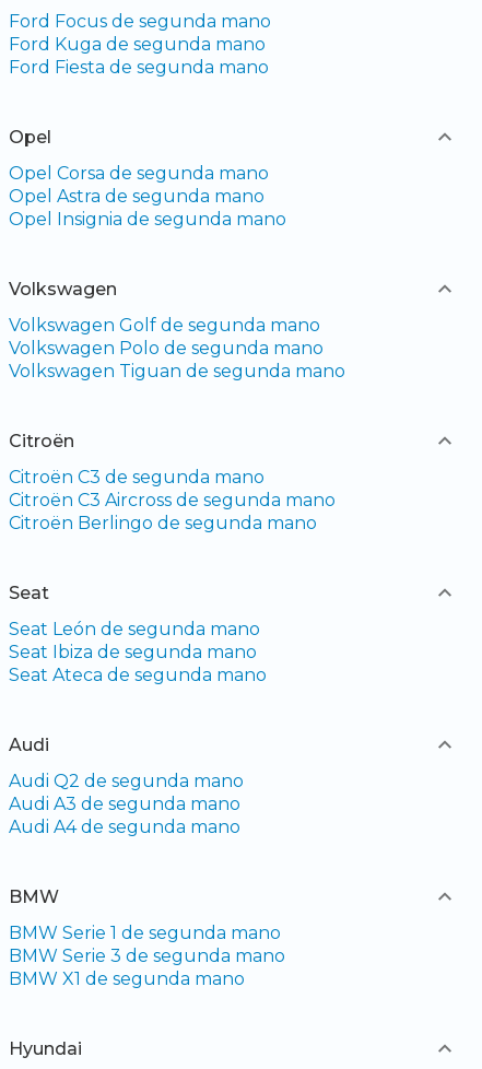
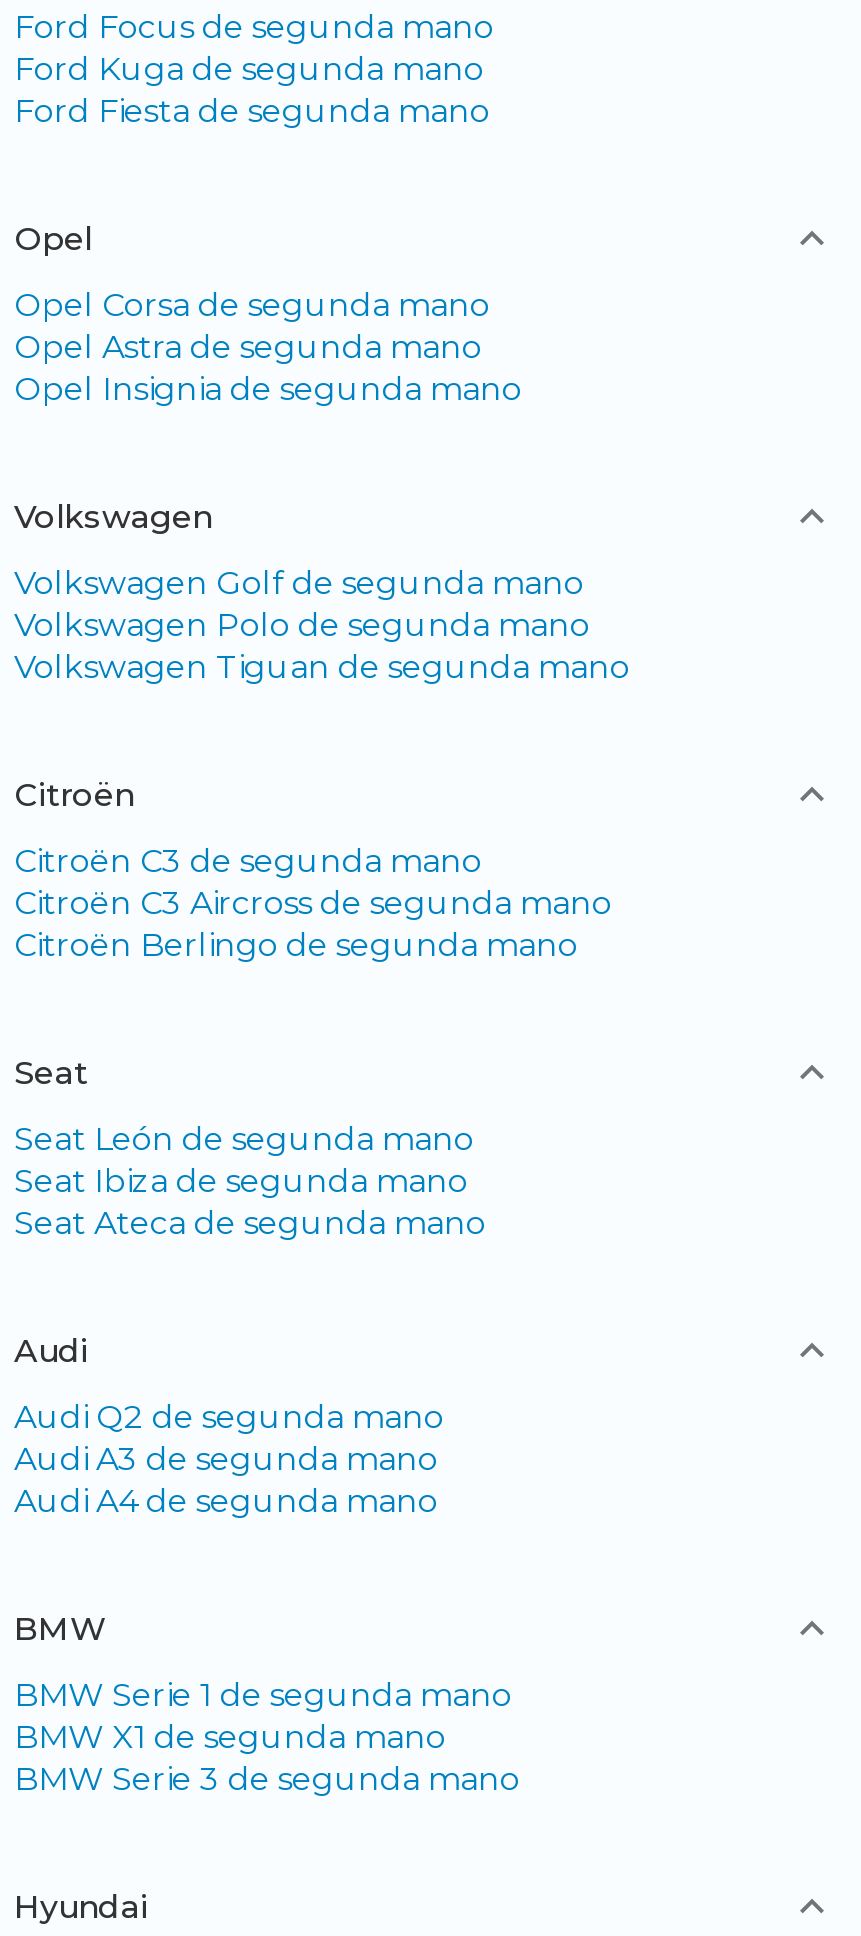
moved [9,946,285,967] -> [14,1761,520,1799]: BMW Serie 3 de segunda mano
moved [9,969,245,990] -> [14,1719,446,1757]: BMW X1 de segunda mano

